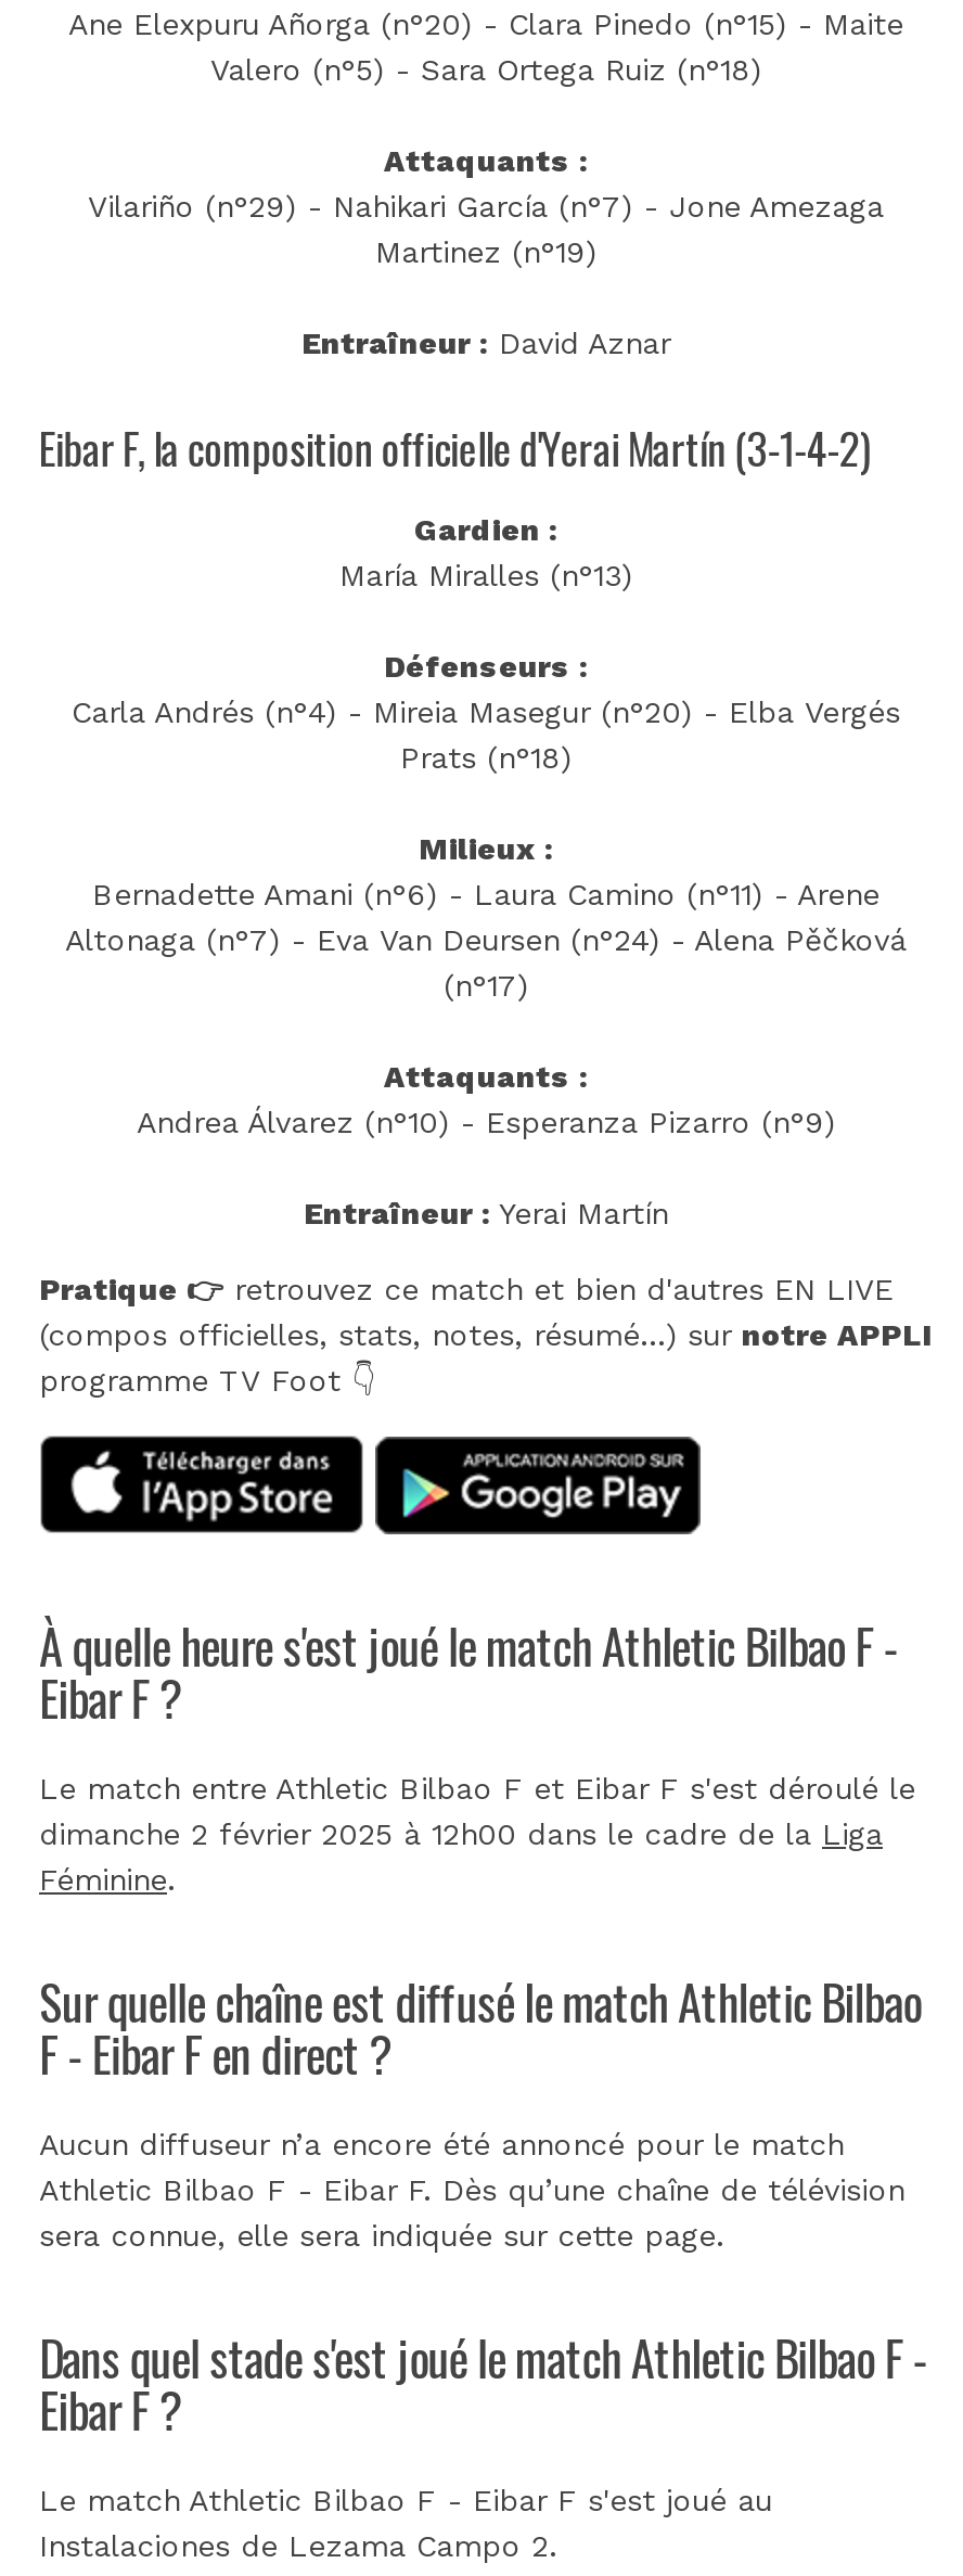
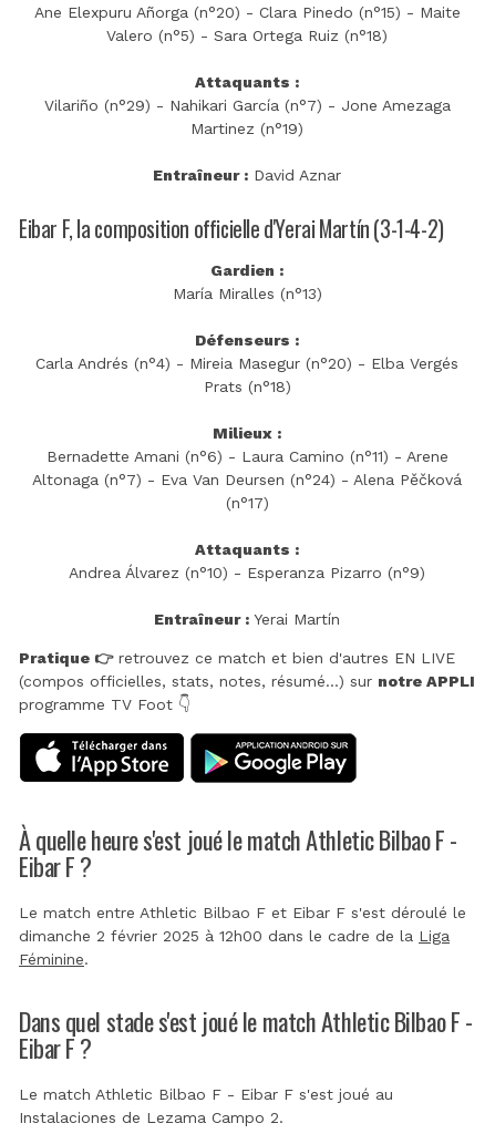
[39,1964,921,2253] Sur quelle chaîne est diffusé le match Athletic Bilbao | F - Eibar F en direct ? | Aucun diffuseur n’a encore été annoncé pour le match | Athletic Bilbao F - Eibar F. Dès qu’une chaîne de télévision | sera connue, elle sera indiquée sur cette page. -> none

